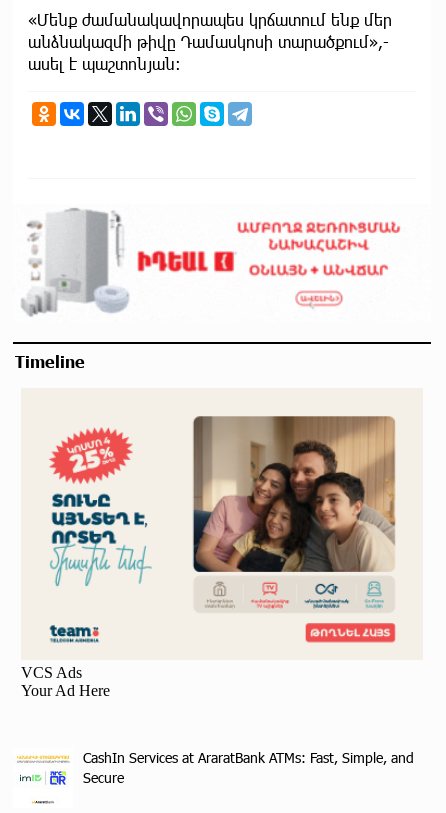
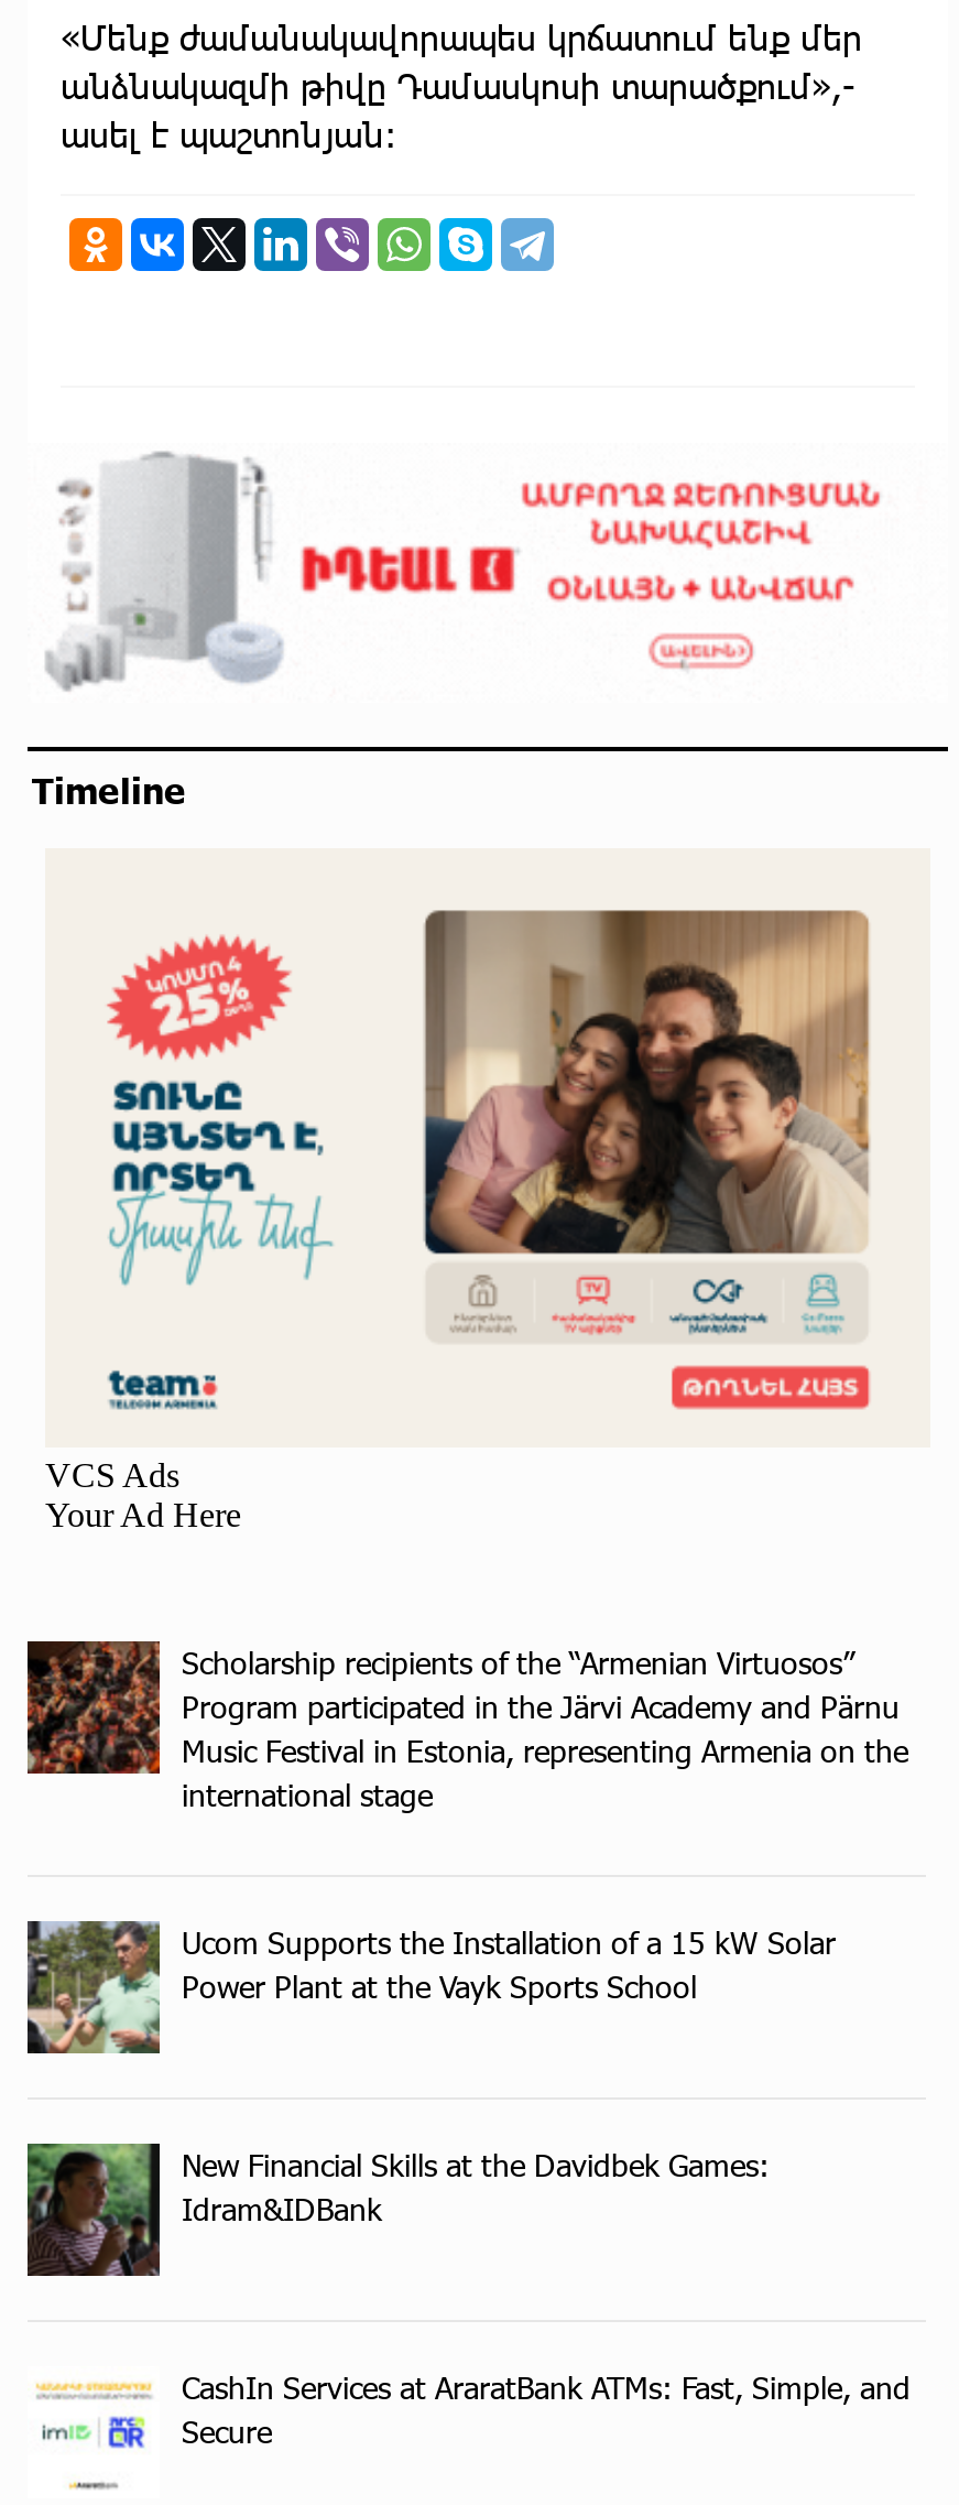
none -> [25,1639,908,1813] [image] | Scholarship recipients of the “Armenian Virtuosos” | Program participated in the Järvi Academy and Pärnu | Music Festival in Estonia, representing Armenia on the | international stage
none -> [25,1919,836,2056] [image] | Ucom Supports the Installation of a 15 kW Solar | Power Plant at the Vayk Sports School
none -> [25,2141,770,2278] [image] | New Financial Skills at the Davidbek Games: | Idram&IDBank

